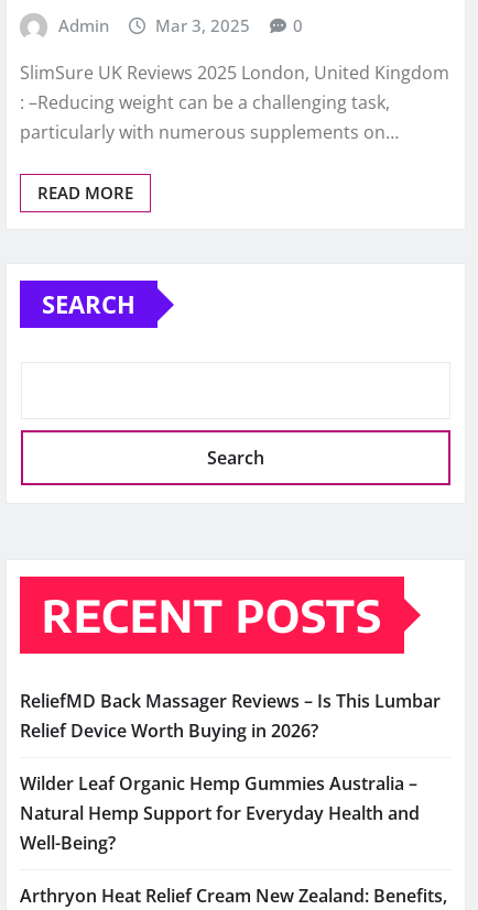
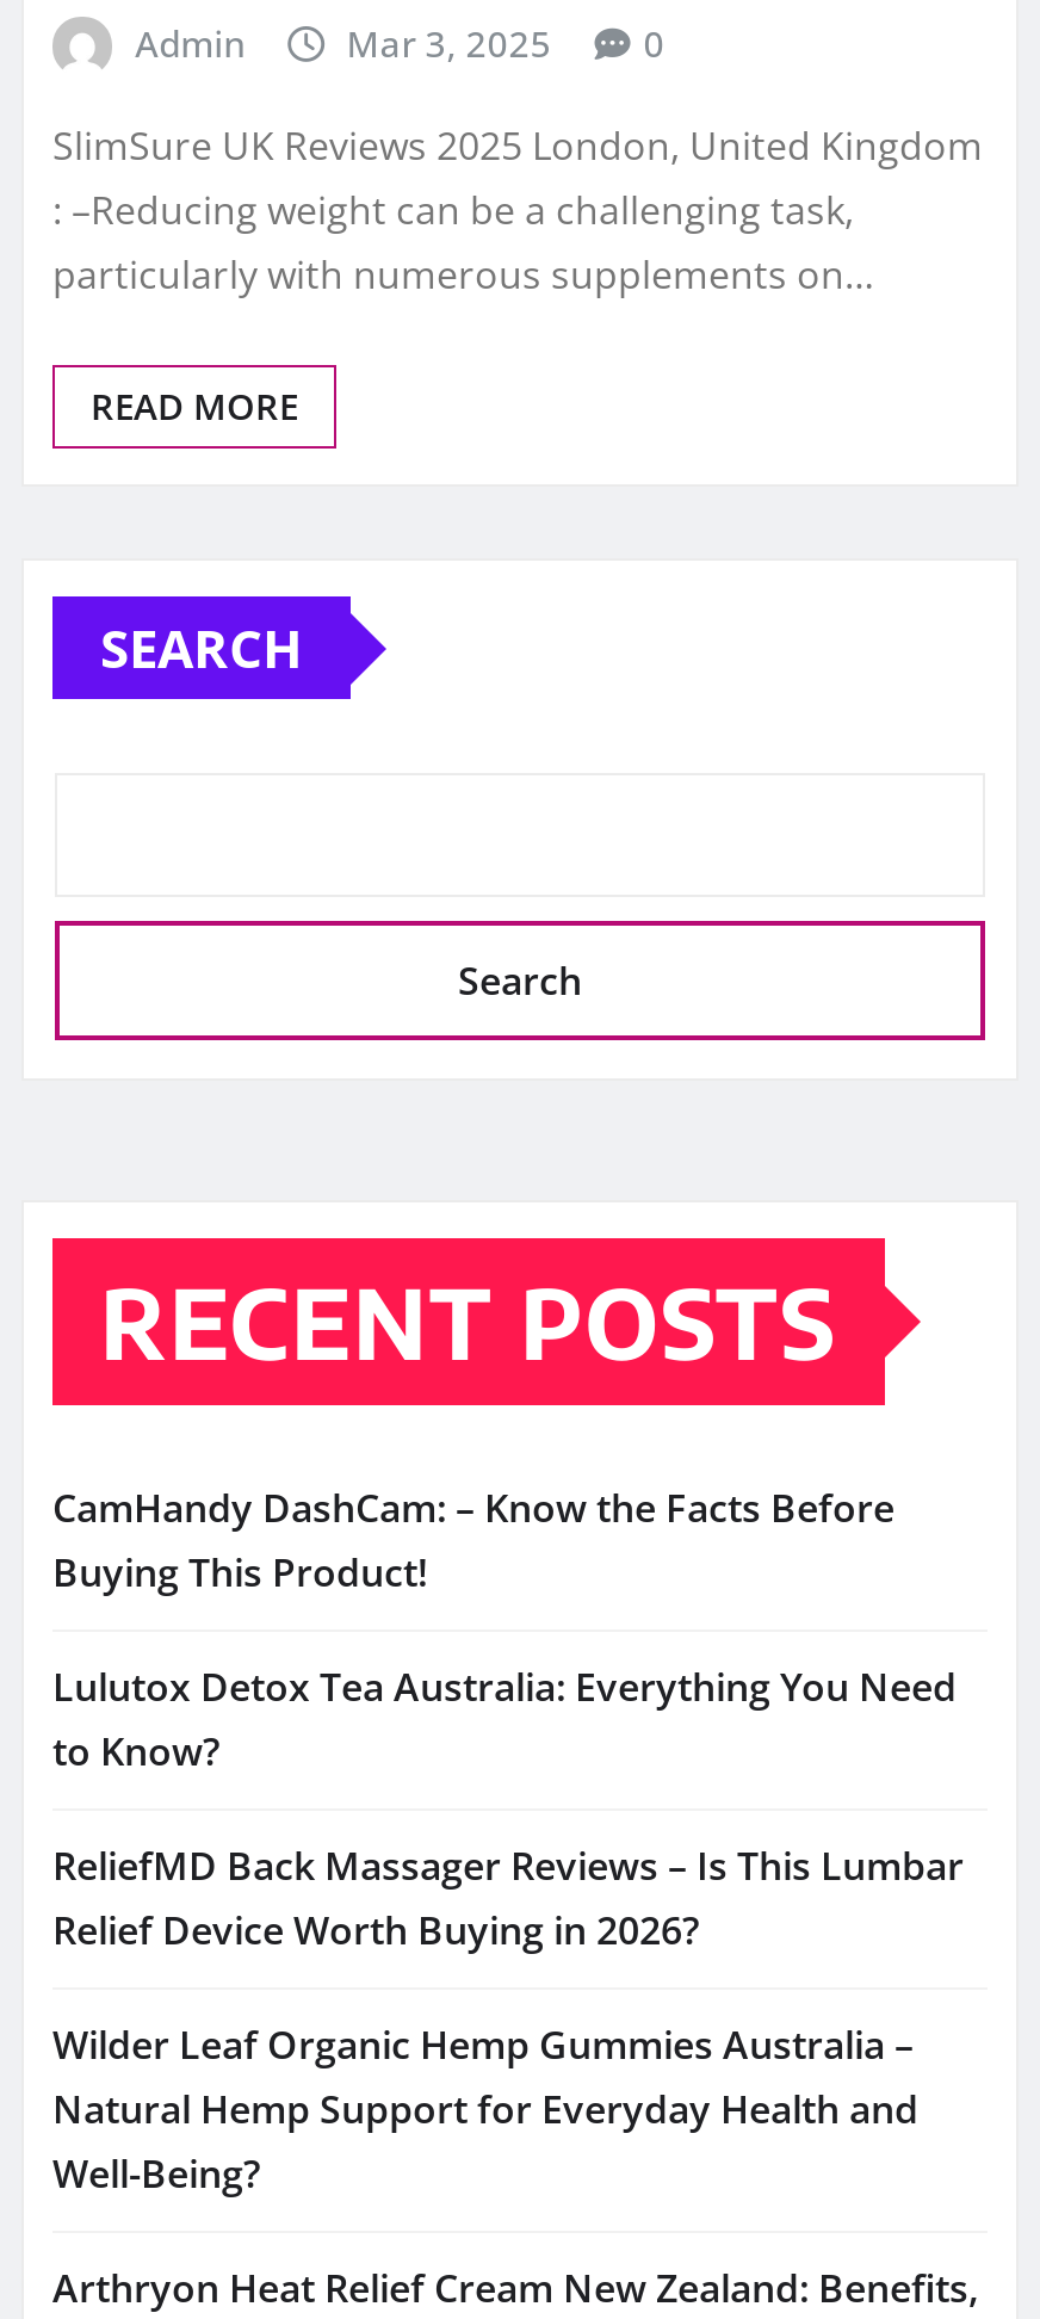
none -> [52,1480,957,1776] CamHandy DashCam: – Know the Facts Before | Buying This Product! | Lulutox Detox Tea Australia: Everything You Need | to Know?

